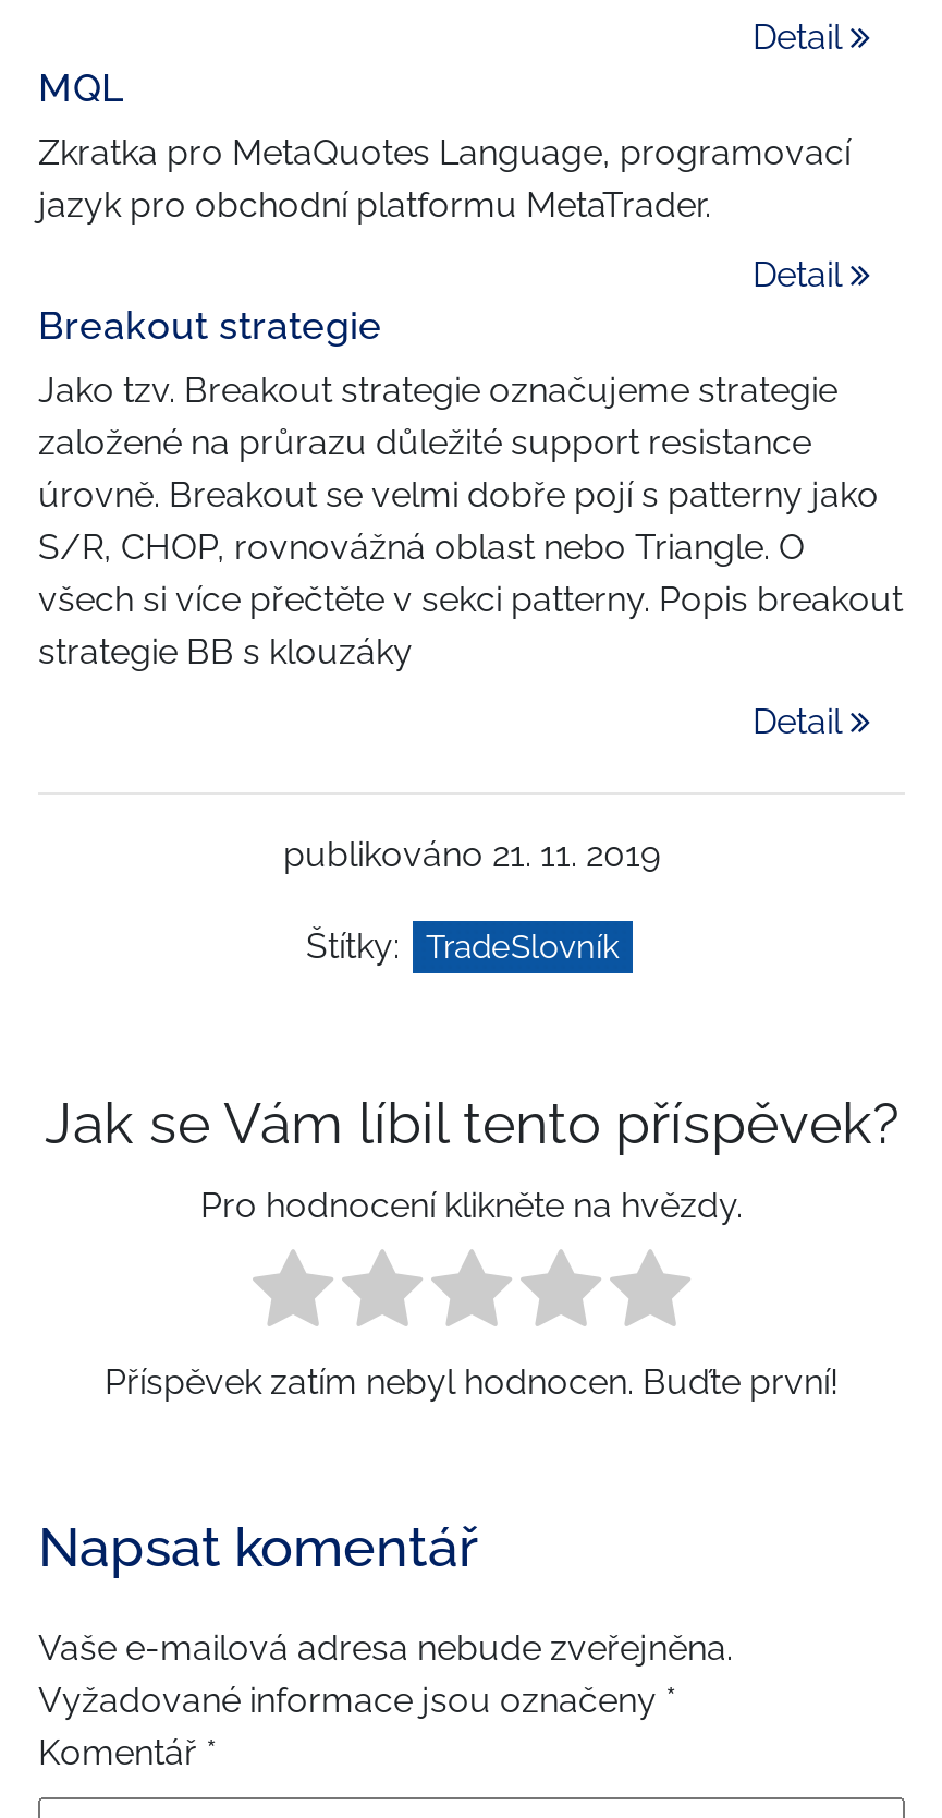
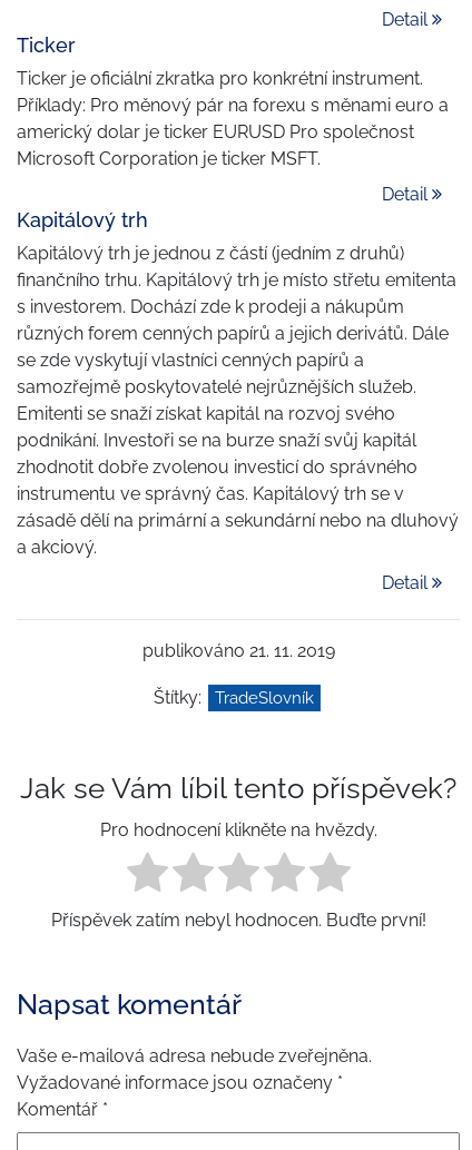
[38,64,125,110] MQL -> [17,33,76,57] Ticker
[38,132,851,226] Zkratka pro MetaQuotes Language, programovací | jazyk pro obchodní platformu MetaTrader. -> [17,68,449,169] Ticker je oficiální zkratka pro konkrétní instrument. | Příklady: Pro měnový pár na forexu s měnami euro a | americký dolar je ticker EURUSD Pro společnost | Microsoft Corporation je ticker MSFT.
[38,302,382,348] Breakout strategie -> [17,208,148,232] Kapitálový trh
[38,369,903,672] Jako tzv. Breakout strategie označujeme strategie | založené na průrazu důležité support resistance | úrovně. Breakout se velmi dobře pojí s patterny jako | S/R, CHOP, rovnovážná oblast nebo Triangle. O | všech si více přečtěte v sekci patterny. Popis breakout | strategie BB s klouzáky -> [17,243,459,558] Kapitálový trh je jednou z částí (jedním z druhů) | finančního trhu. Kapitálový trh je místo střetu emitenta | s investorem. Dochází zde k prodeji a nákupům | různých forem cenných papírů a jejich derivátů. Dále | se zde vyskytují vlastníci cenných papírů a | samozřejmě poskytovatelé nejrůznějších služeb. | Emitenti se snaží získat kapitál na rozvoj svého | podnikání. Investoři se na burze snaží svůj kapitál | zhodnotit dobře zvolenou investicí do správného | instrumentu ve správný čas. Kapitálový trh se v | zásadě dělí na primární a sekundární nebo na dluhový | a akciový.

